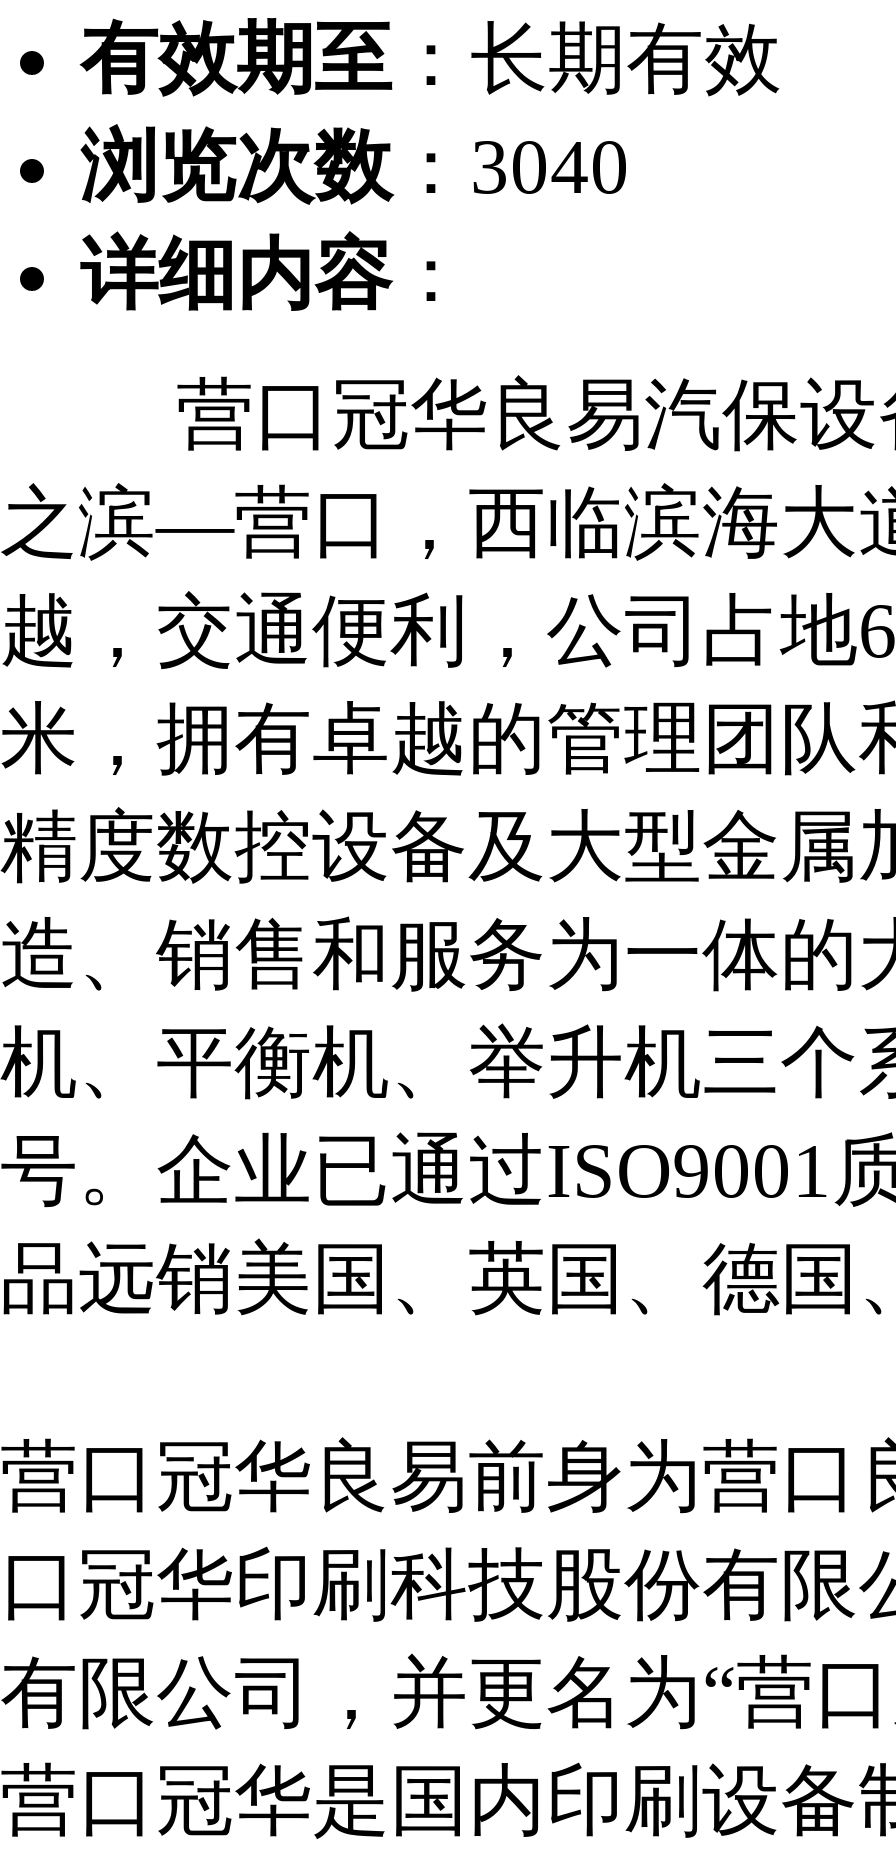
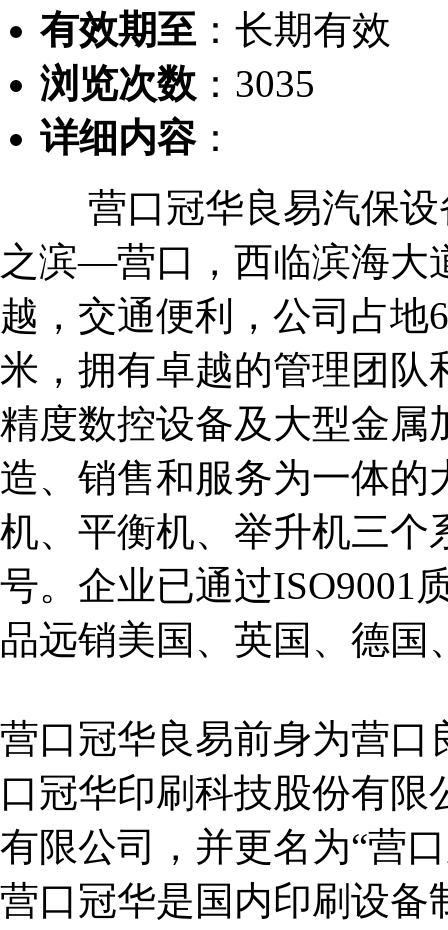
[80,122,630,208] 浏览次数：3040 -> [40,62,315,105] 浏览次数：3035

